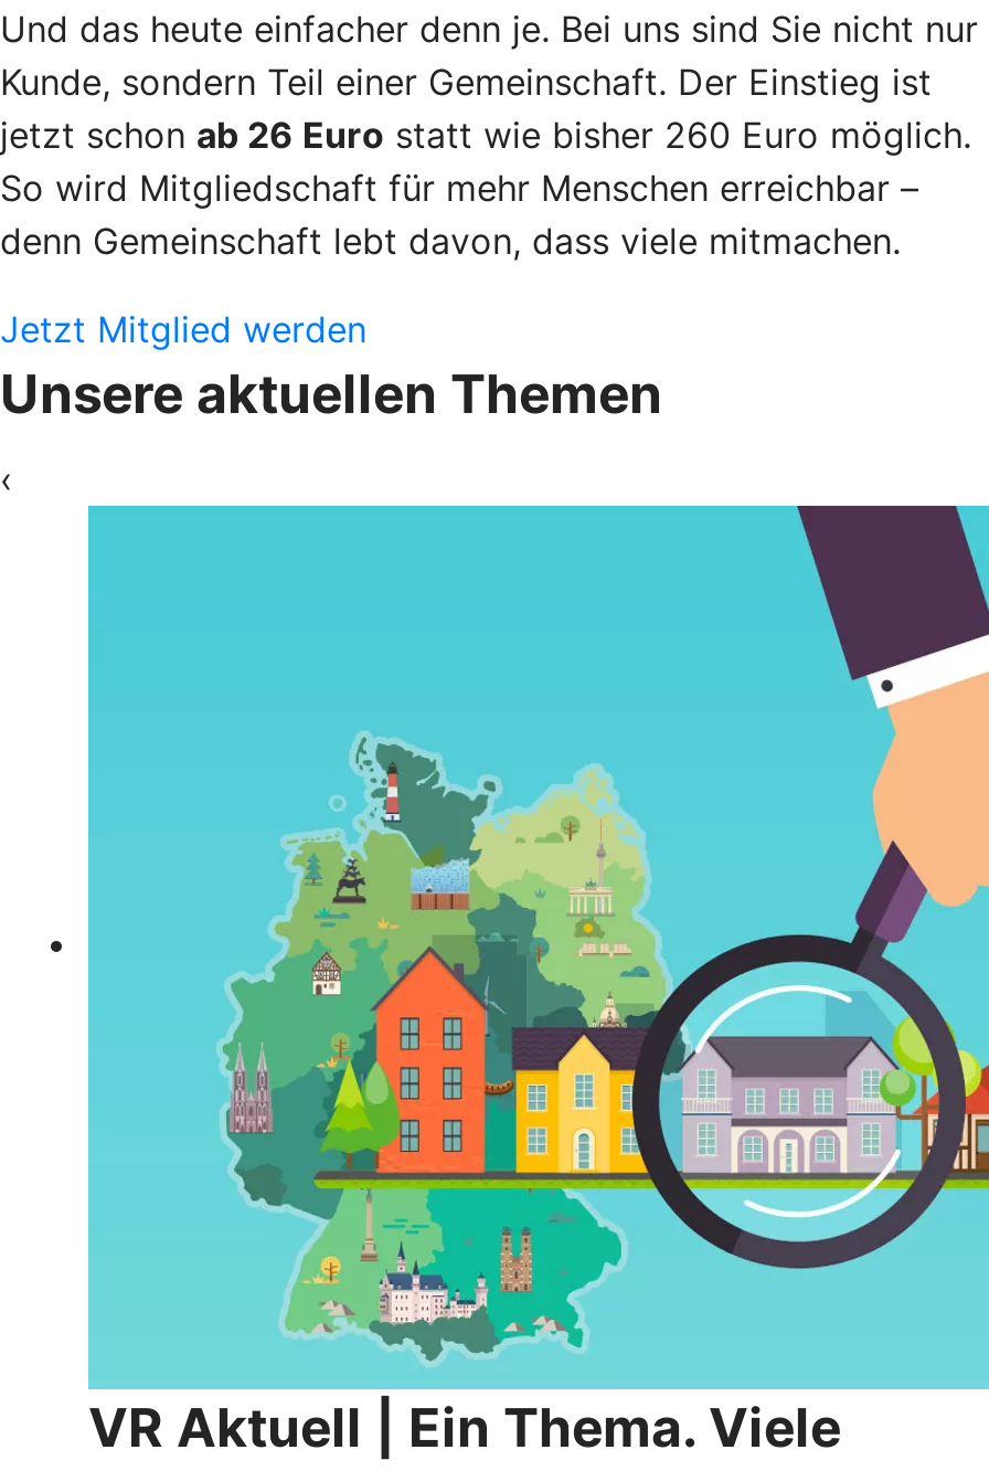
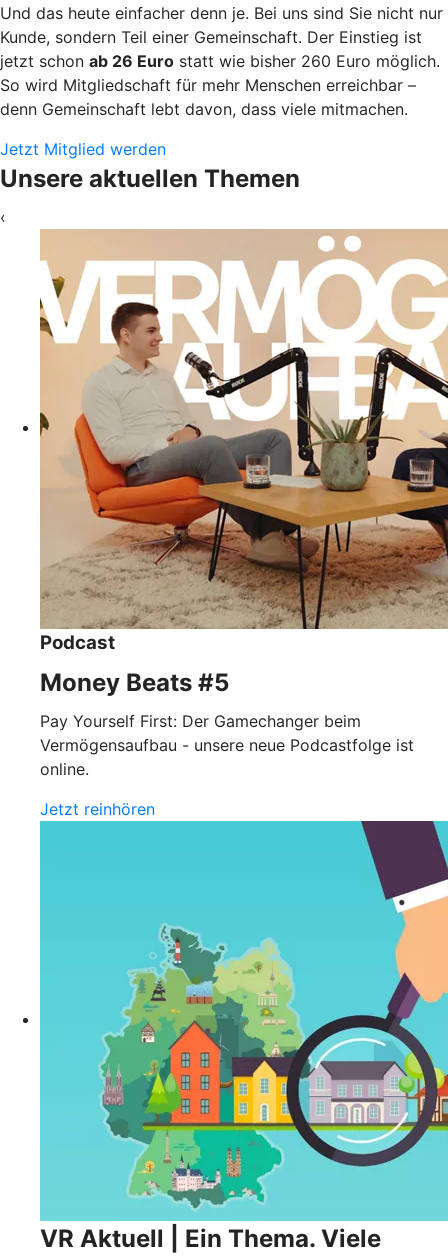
none -> [39,228,445,819] [image] | Podcast | Money Beats #5 | Pay Yourself First: Der Gamechanger beim | Vermögensaufbau - unsere neue Podcastfolge ist | online. | Jetzt reinhören

